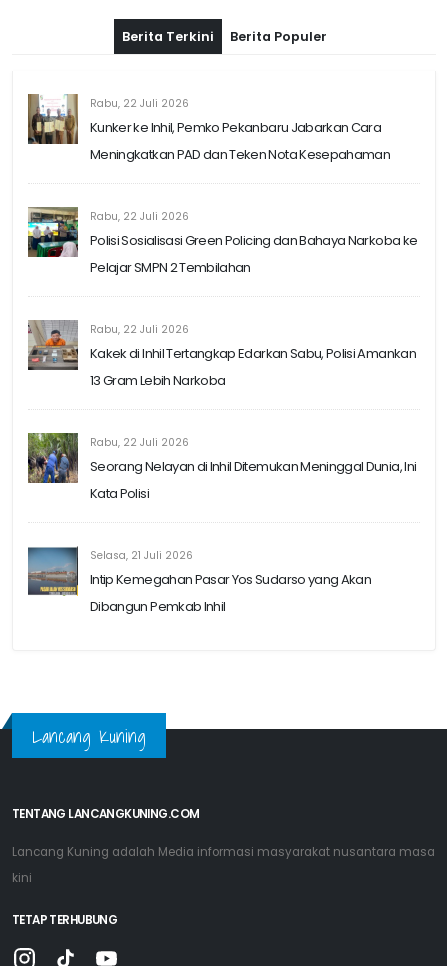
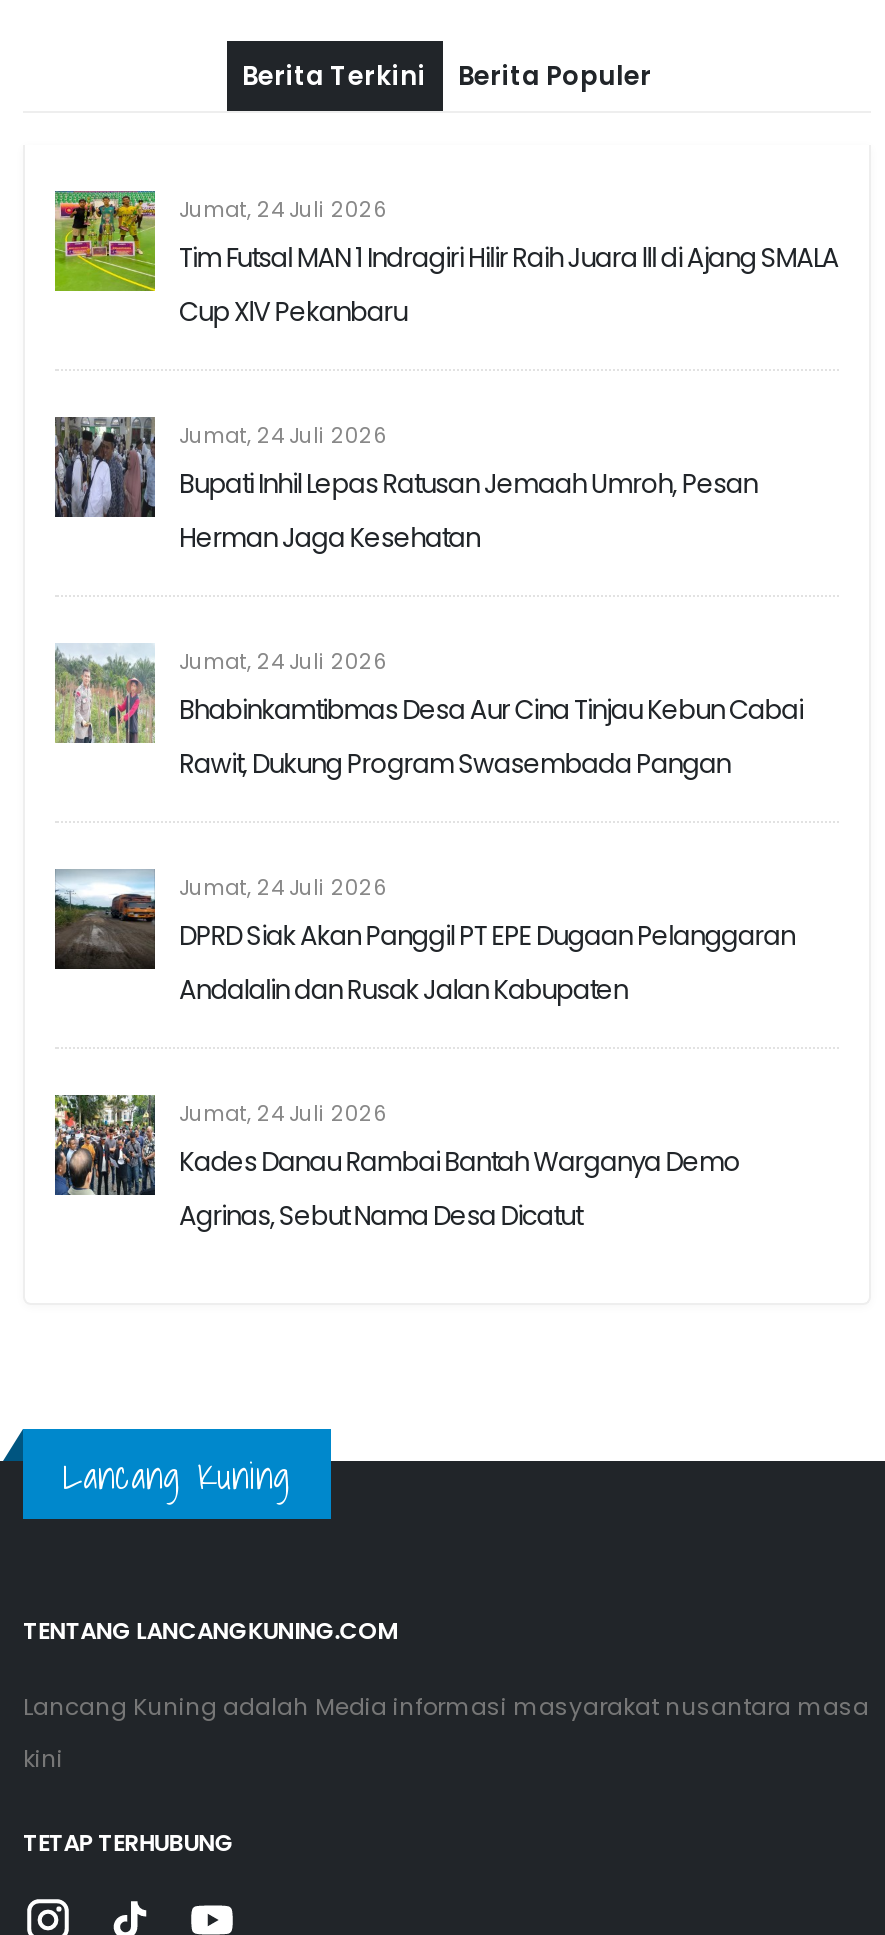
[27,93,390,164] [image] | Rabu, 22 Juli 2026 | Kunker ke Inhil, Pemko Pekanbaru Jabarkan Cara | Meningkatkan PAD dan Teken Nota Kesepahaman -> [53,189,838,331] [image] | Jumat, 24 Juli 2026 | Tim Futsal MAN 1 Indragiri Hilir Raih Juara lll di Ajang SMALA | Cup XlV Pekanbaru
[27,207,417,277] [image] | Rabu, 22 Juli 2026 | Polisi Sosialisasi Green Policing dan Bahaya Narkoba ke | Pelajar SMPN 2 Tembilahan -> [53,417,757,557] [image] | Jumat, 24 Juli 2026 | Bupati Inhil Lepas Ratusan Jemaah Umroh, Pesan | Herman Jaga Kesehatan
[27,320,416,390] [image] | Rabu, 22 Juli 2026 | Kakek di Inhil Tertangkap Edarkan Sabu, Polisi Amankan | 13 Gram Lebih Narkoba -> [53,645,803,783] [image] | Jumat, 24 Juli 2026 | Bhabinkamtibmas Desa Aur Cina Tinjau Kebun Cabai | Rawit, Dukung Program Swasembada Pangan
[27,432,416,503] [image] | Rabu, 22 Juli 2026 | Seorang Nelayan di Inhil Ditemukan Meninggal Dunia, Ini | Kata Polisi -> [55,869,795,1009] [image] | Jumat, 24 Juli 2026 | DPRD Siak Akan Panggil PT EPE Dugaan Pelanggaran | Andalalin dan Rusak Jalan Kabupaten
[27,546,371,616] [image] | Selasa, 21 Juli 2026 | Intip Kemegahan Pasar Yos Sudarso yang Akan | Dibangun Pemkab Inhil -> [53,1093,740,1235] [image] | Jumat, 24 Juli 2026 | Kades Danau Rambai Bantah Warganya Demo | Agrinas, Sebut Nama Desa Dicatut

